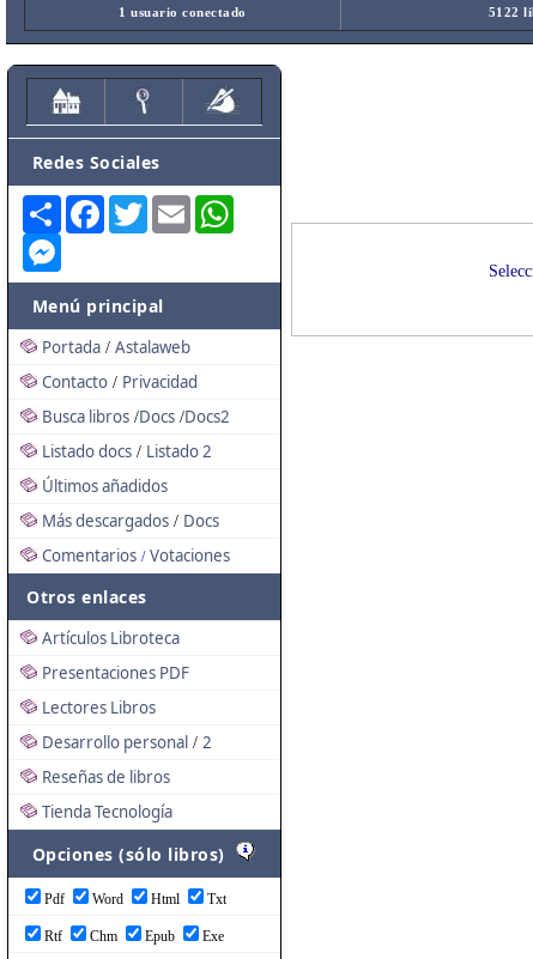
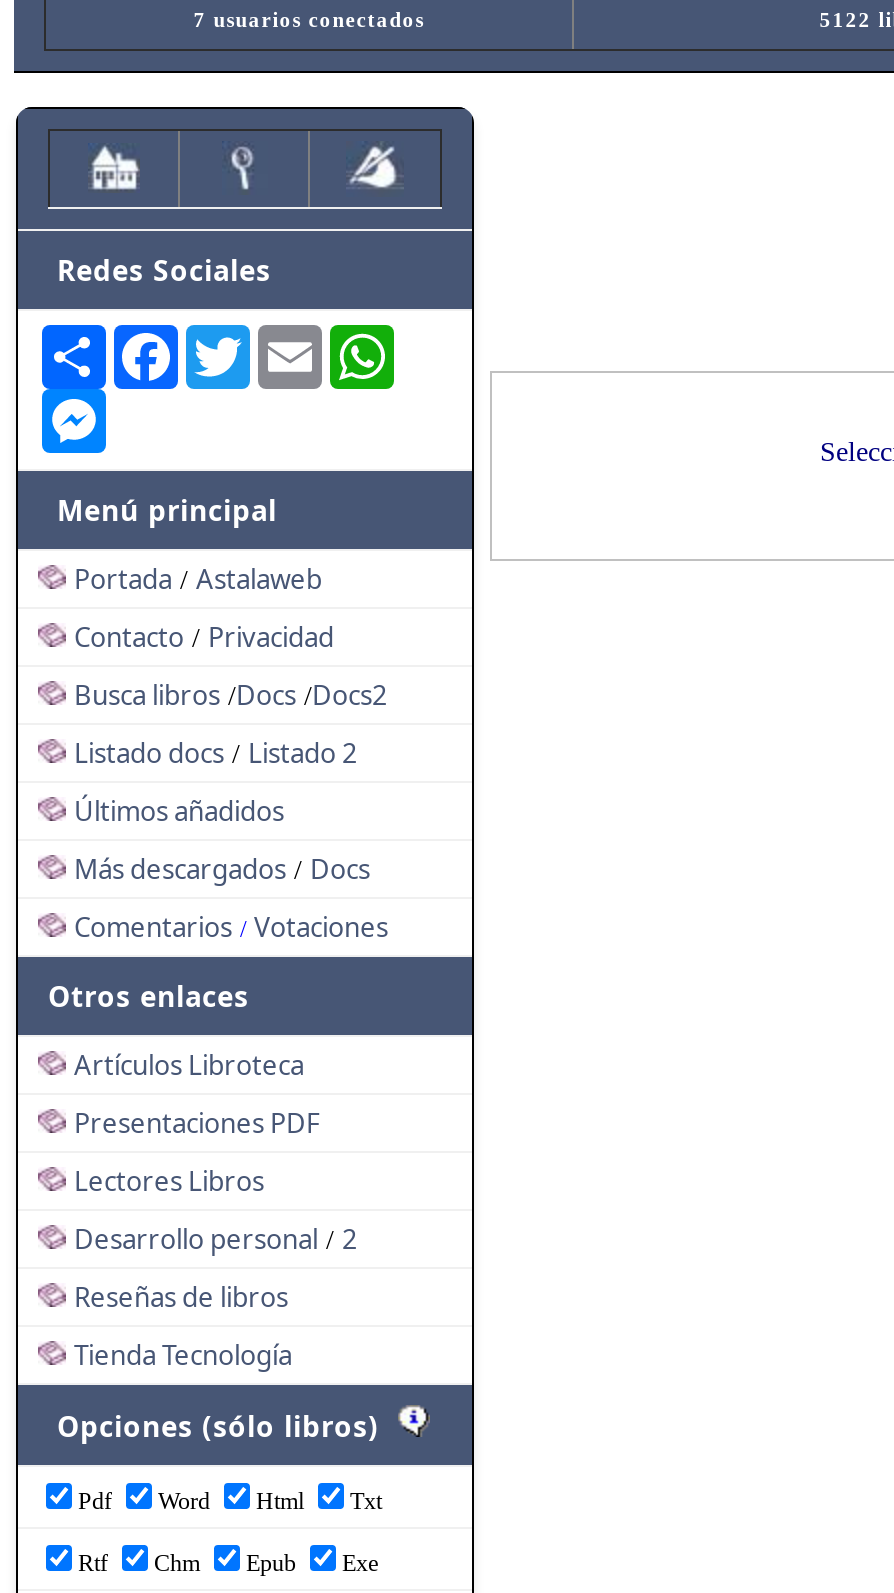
[119,6,246,19] 1 usuario conectado -> [194,9,424,31] 7 usuarios conectados

